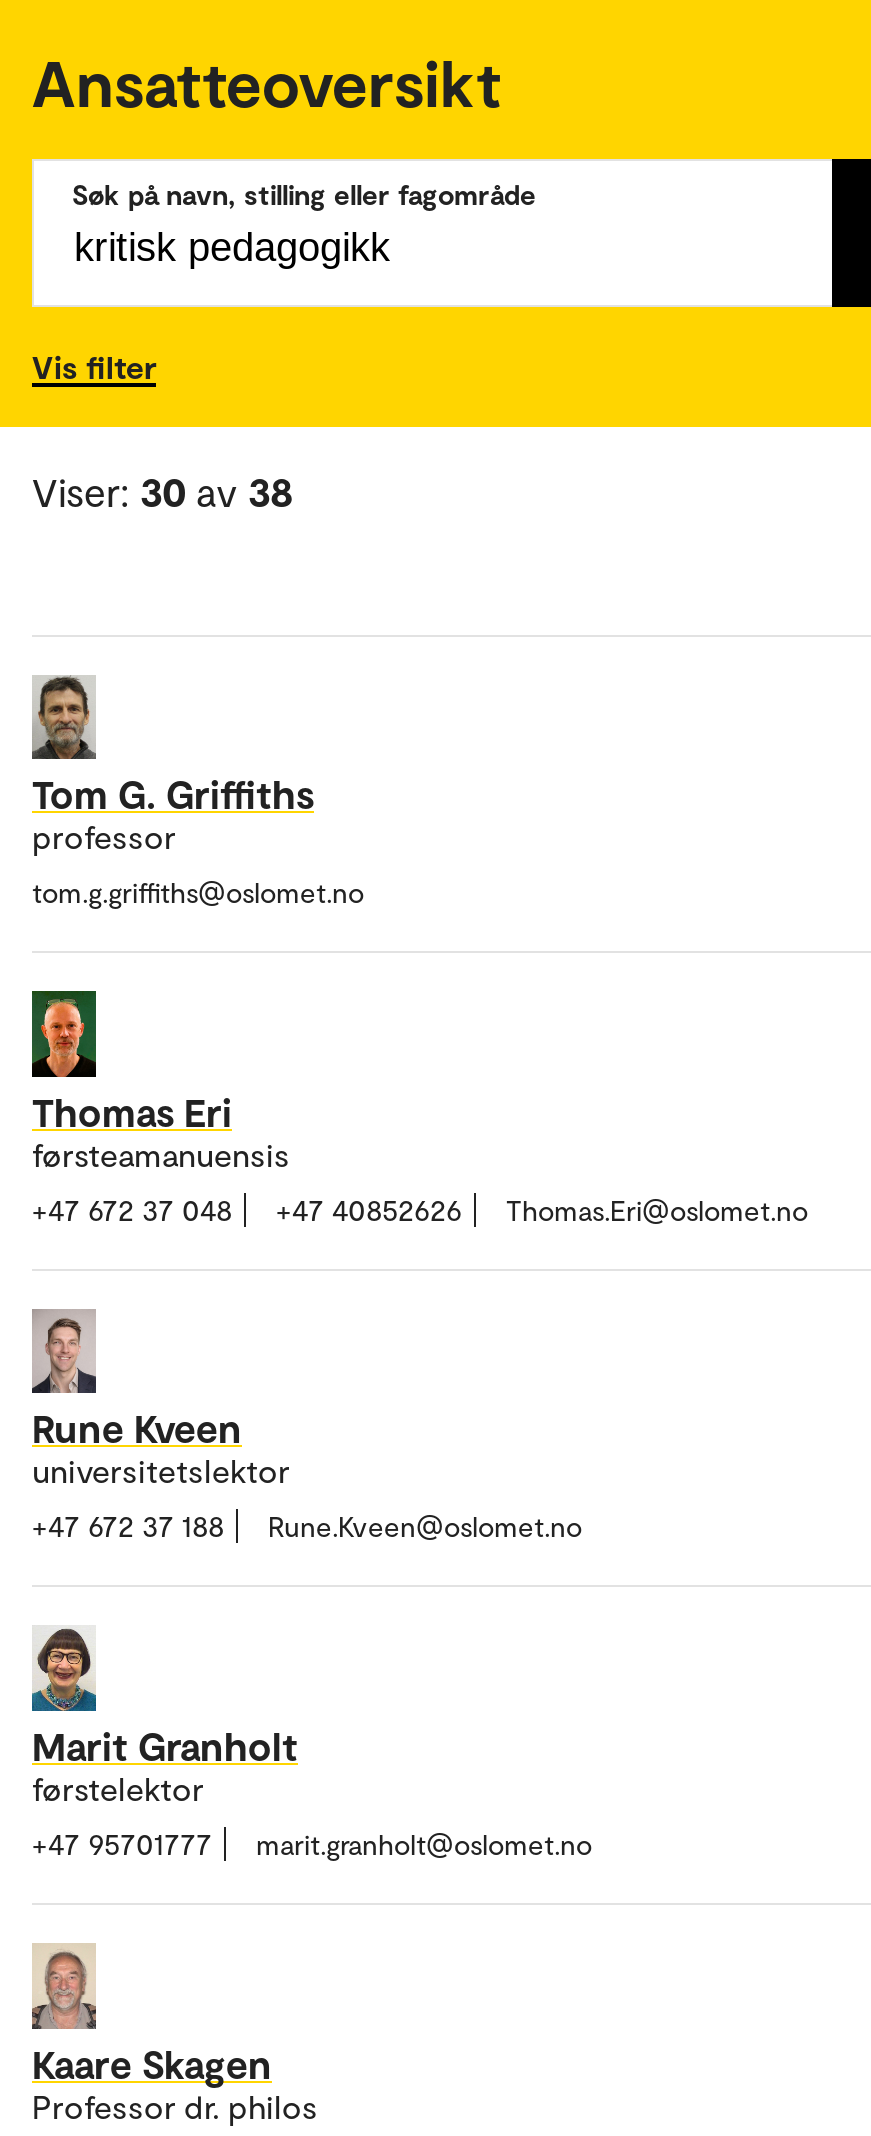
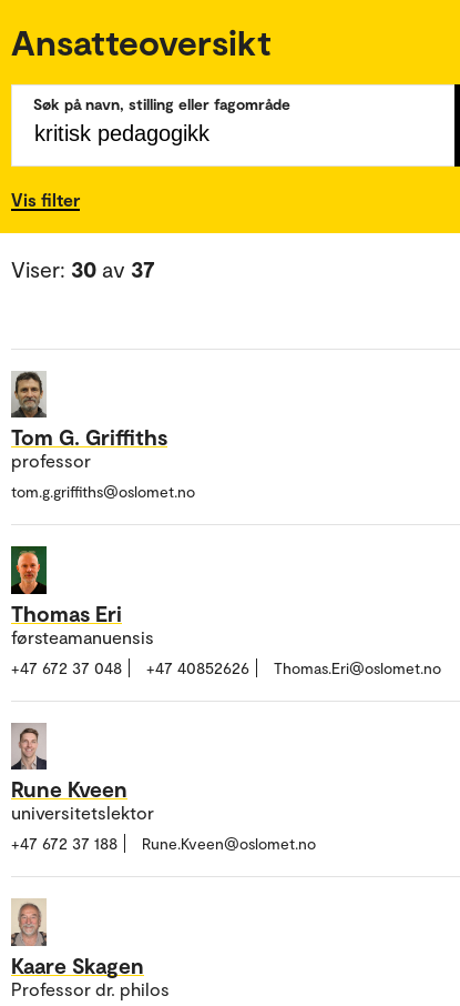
[32,466,294,514] Viser: 30 av 38 -> [11,255,155,281] Viser: 30 av 37
[32,1629,592,1861] [image] | Marit Granholt | førstelektor | +47 95701777 | marit.granholt@oslomet.no -> none

